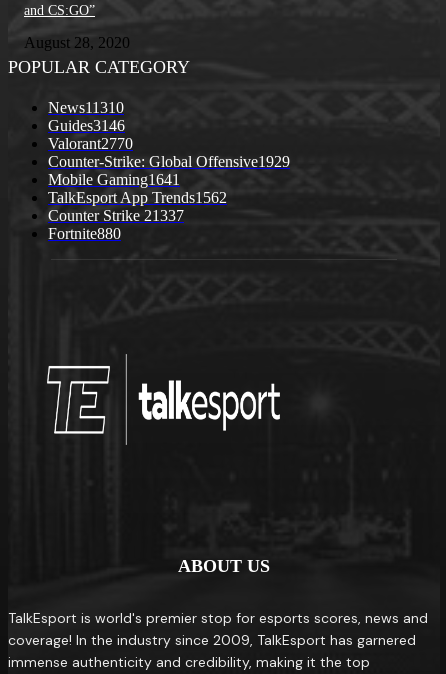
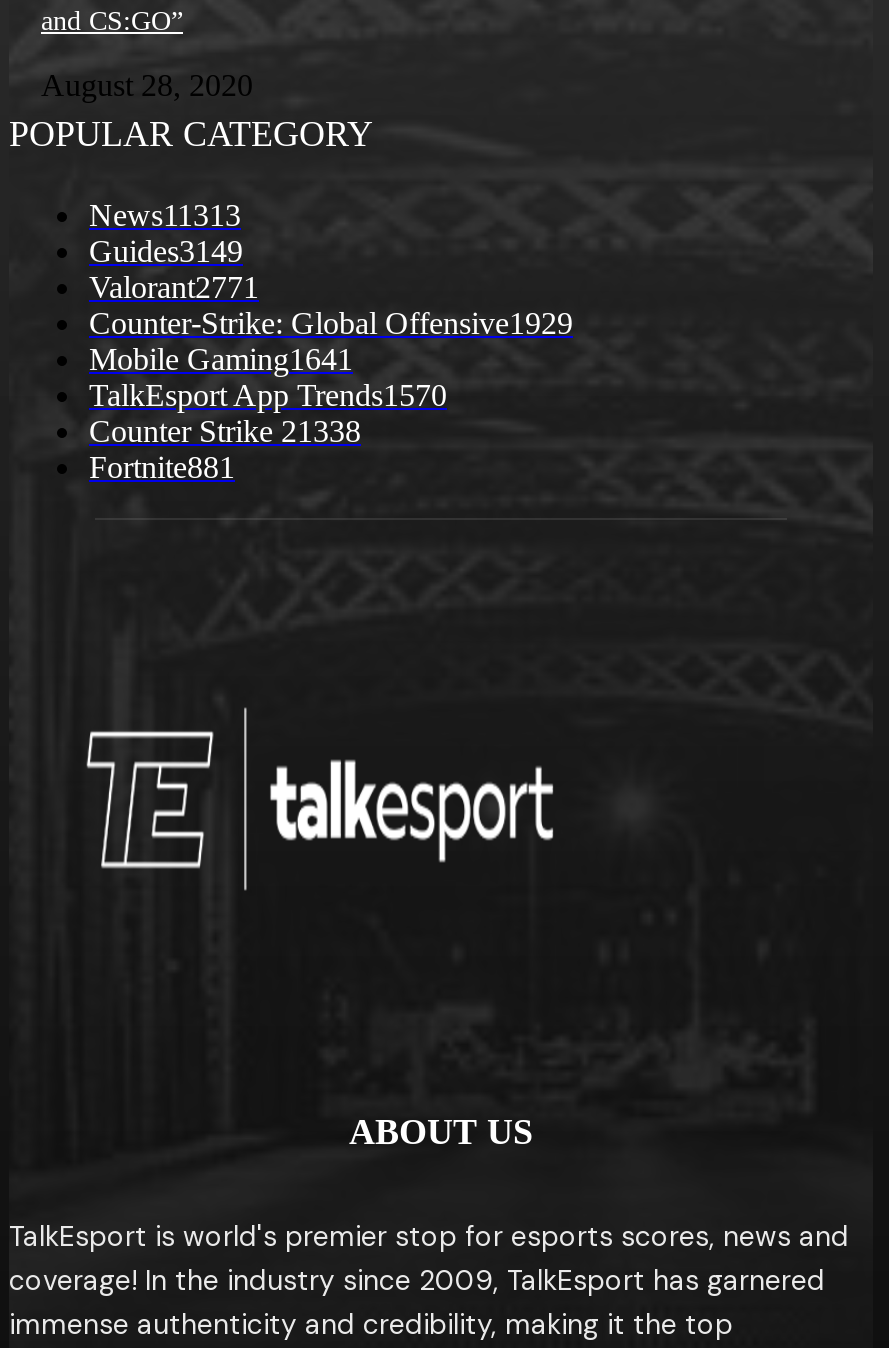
[48,99,124,116] News11310 -> [89,198,241,232] News11313
[48,117,125,134] Guides3146 -> [89,234,243,268] Guides3149
[48,135,133,152] Valorant2770 -> [89,270,259,304] Valorant2771
[48,189,227,206] TalkEsport App Trends1562 -> [89,378,447,412] TalkEsport App Trends1570
[48,207,184,224] Counter Strike 21337 -> [89,414,361,448] Counter Strike 21338
[48,225,121,242] Fortnite880 -> [89,450,235,484] Fortnite881

